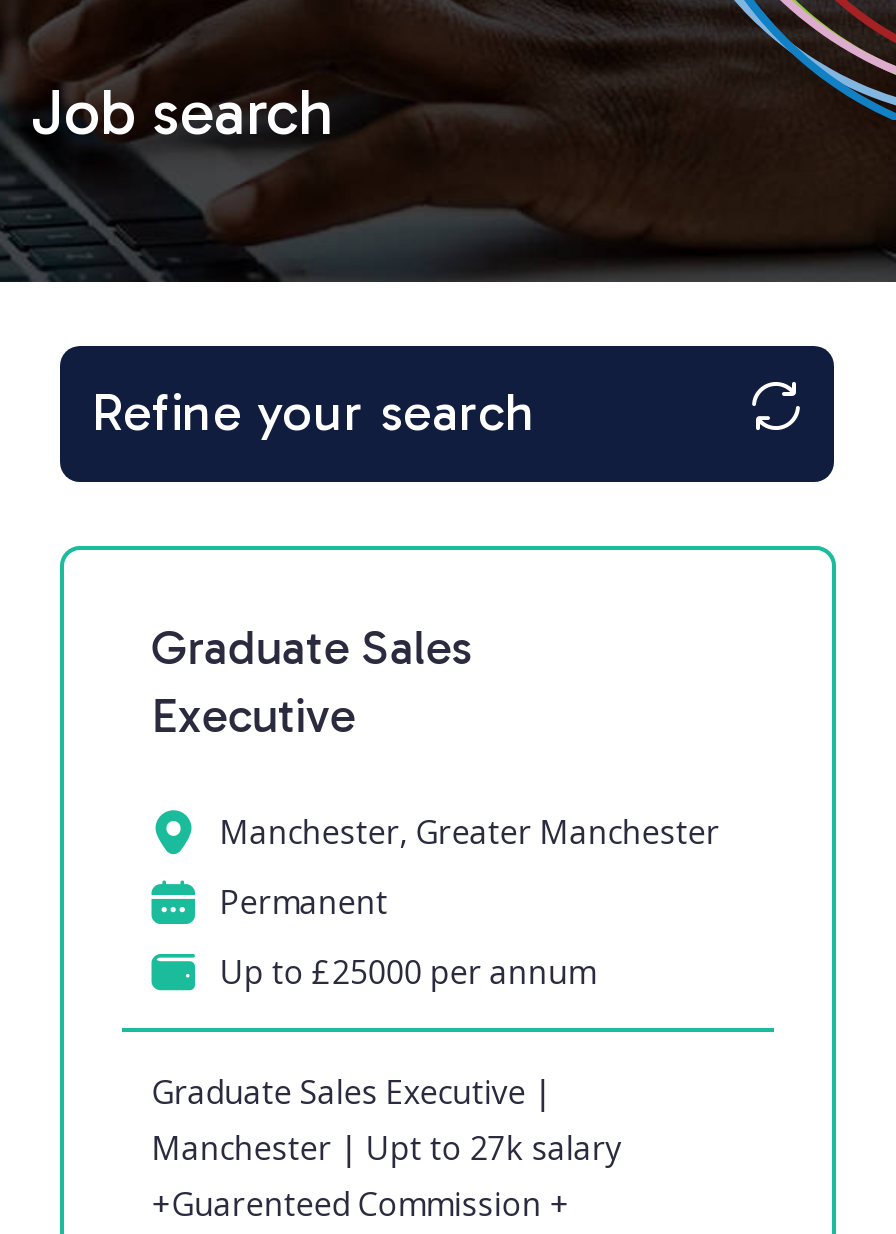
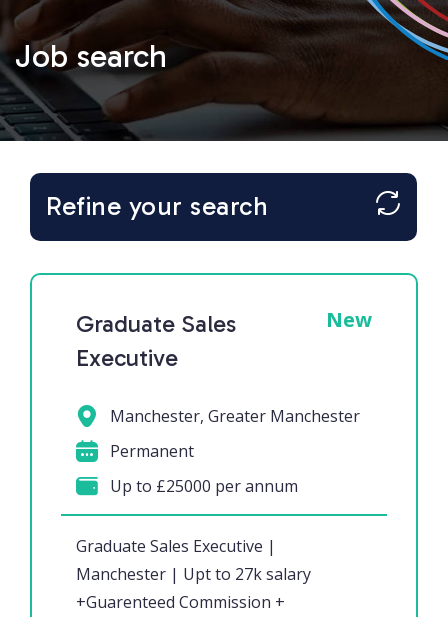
none -> [326,306,372,333] New

